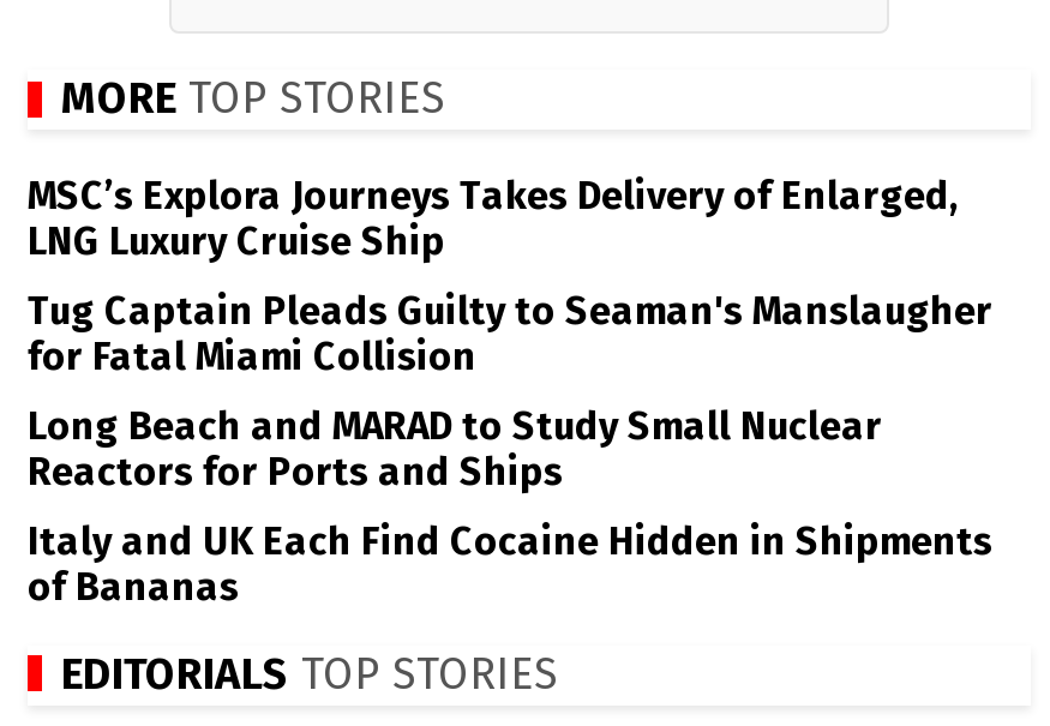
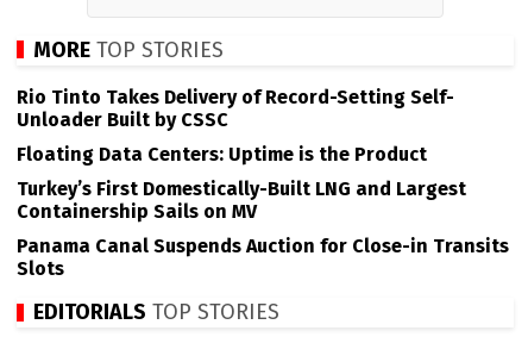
[28,173,959,264] MSC’s Explora Journeys Takes Delivery of Enlarged, | LNG Luxury Cruise Ship -> [17,86,454,131] Rio Tinto Takes Delivery of Record-Setting Self- | Unloader Built by CSSC
[28,288,992,379] Tug Captain Pleads Guilty to Seaman's Manslaugher | for Fatal Miami Collision -> [17,143,427,166] Floating Data Centers: Uptime is the Product
[28,403,882,494] Long Beach and MARAD to Study Small Nuclear | Reactors for Ports and Ships -> [17,178,466,223] Turkey’s First Domestically-Built LNG and Largest | Containership Sails on MV
[28,518,992,609] Italy and UK Each Find Cocaine Hidden in Shipments | of Bananas -> [17,235,509,280] Panama Canal Suspends Auction for Close-in Transits | Slots

